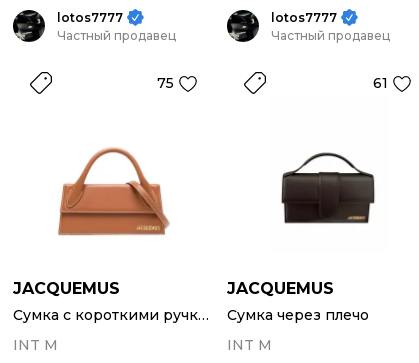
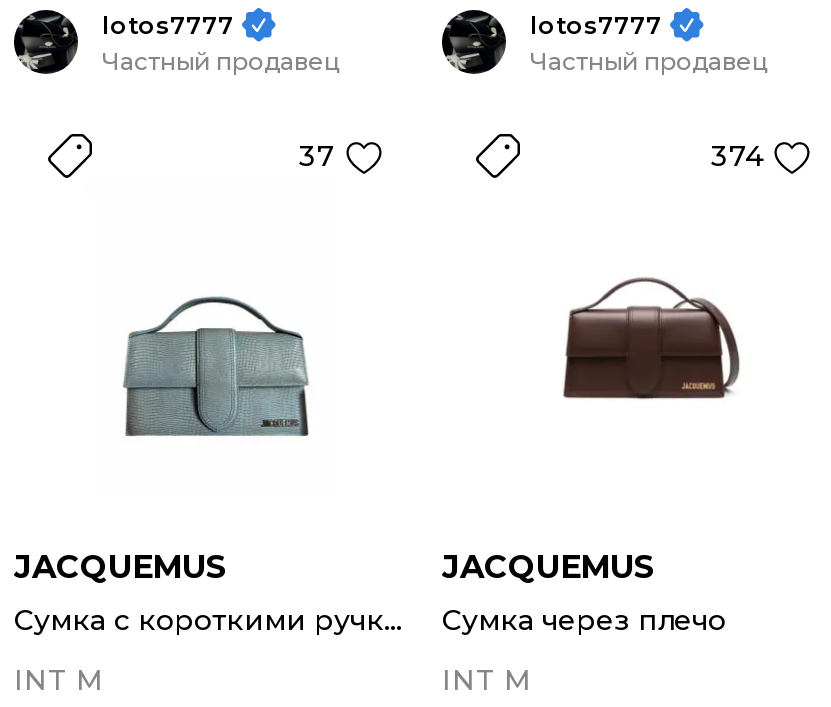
[156,74,173,92] 75 -> [299,138,335,174] 37
[372,74,387,92] 61 -> [711,138,763,174] 374
[57,147,170,236] [image] -> [104,286,326,460] [image]
[280,144,376,224] [image] -> [550,276,738,436] [image]

